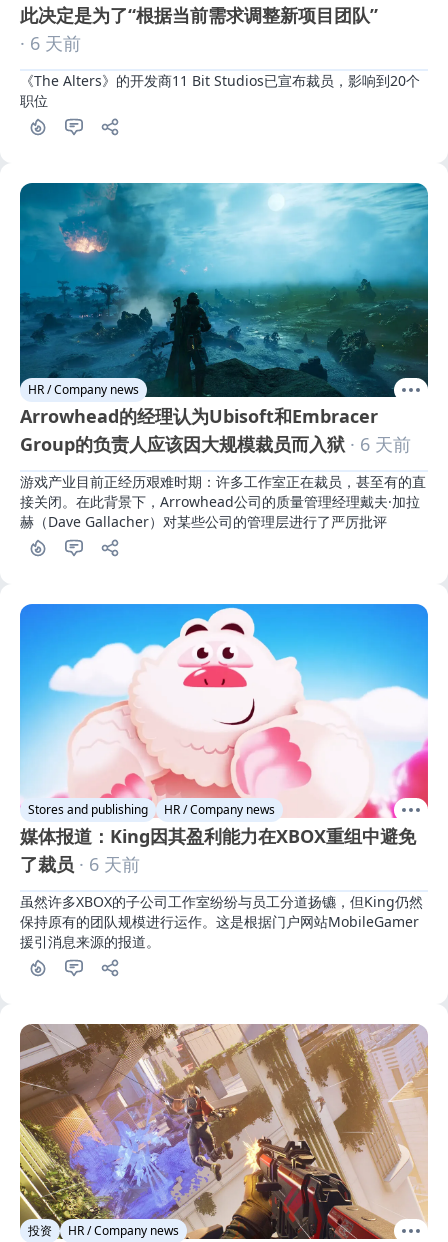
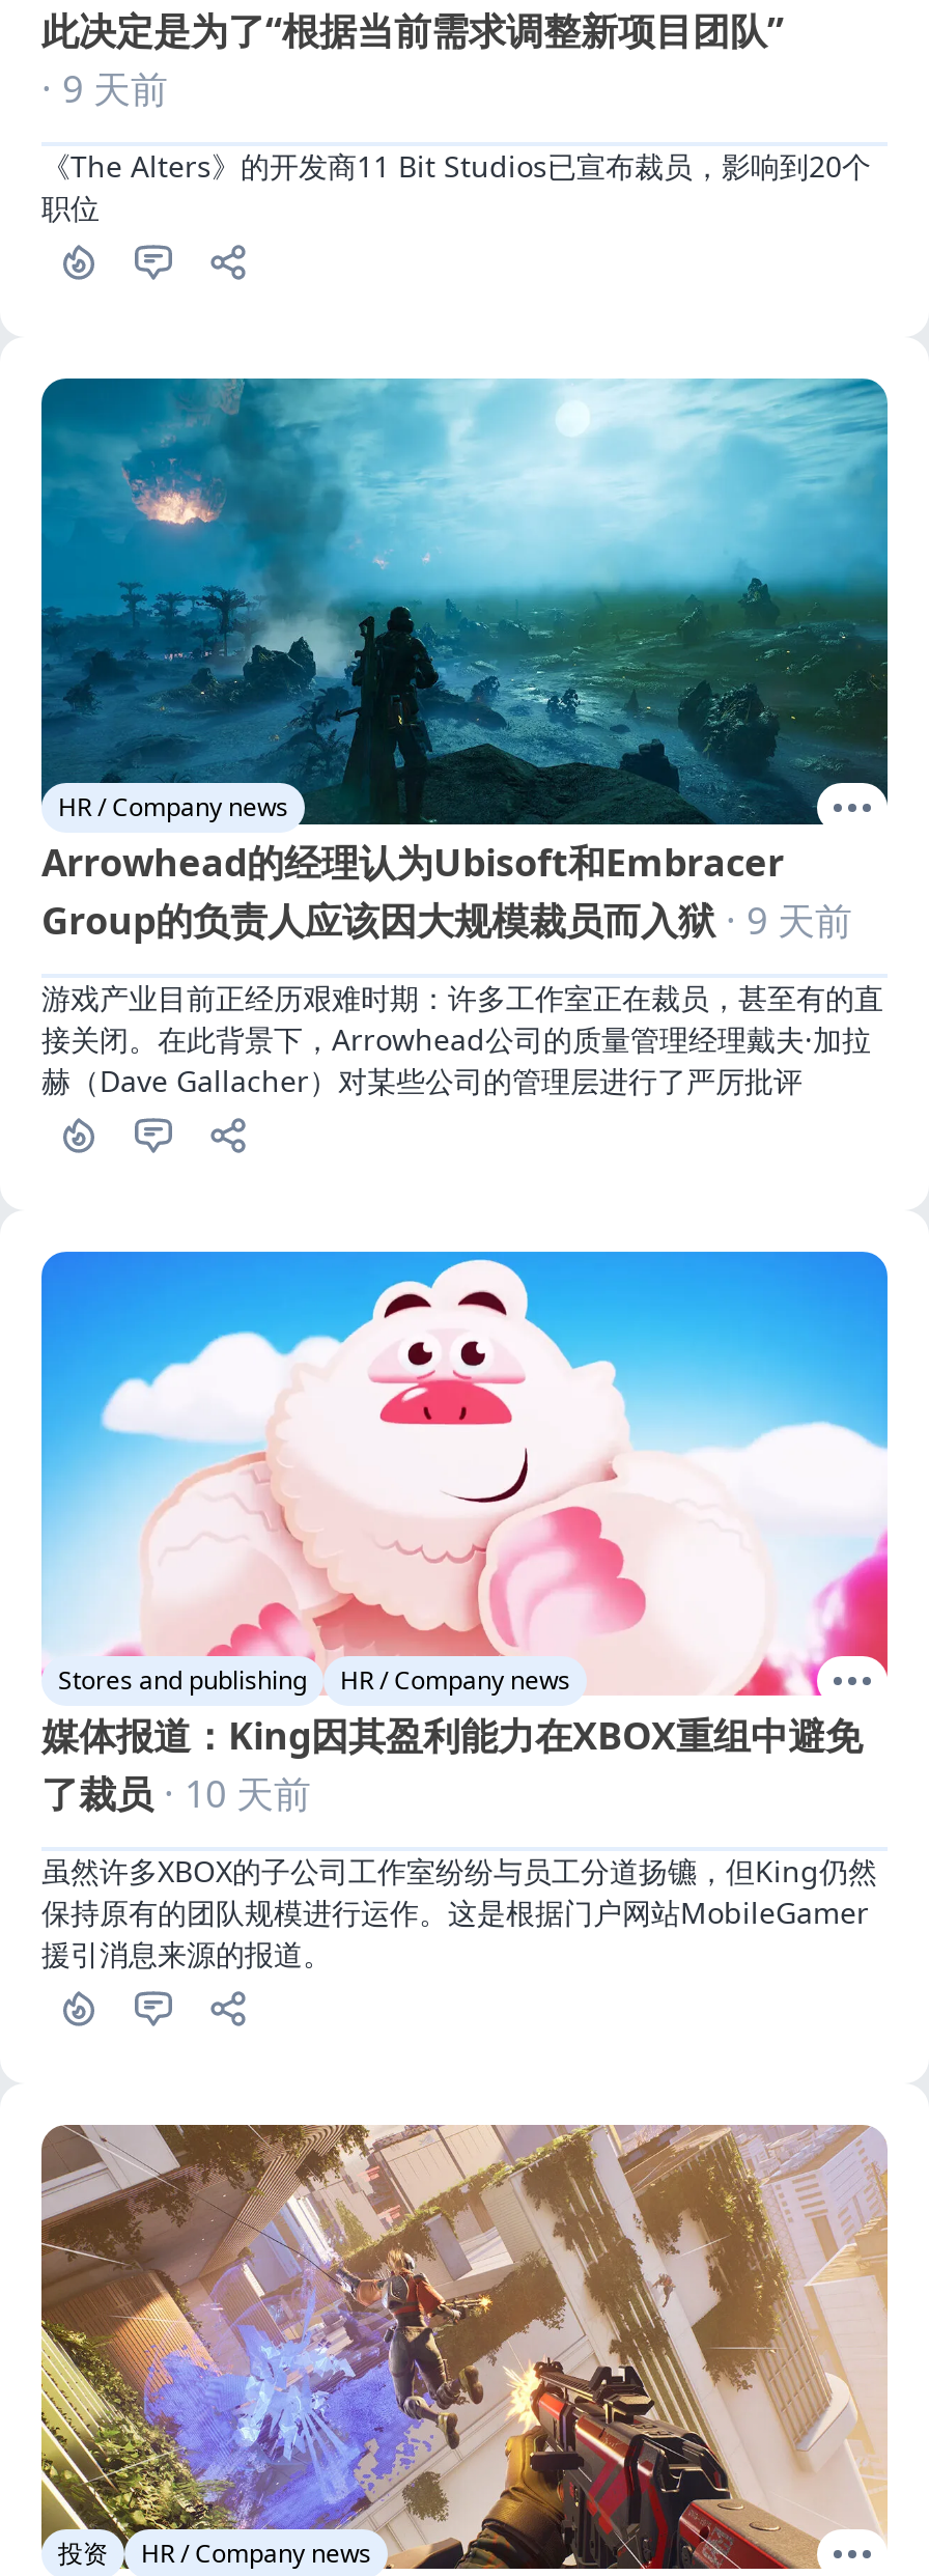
[20,31,81,55] · 6 天前 -> [41,64,168,113] · 9 天前
[20,431,411,455] Group的负责人应该因大规模裁员而入狱· 6 天前 -> [41,895,852,945] Group的负责人应该因大规模裁员而入狱· 9 天前
[20,852,140,876] 了裁员· 6 天前 -> [41,1768,311,1818] 了裁员· 10 天前

